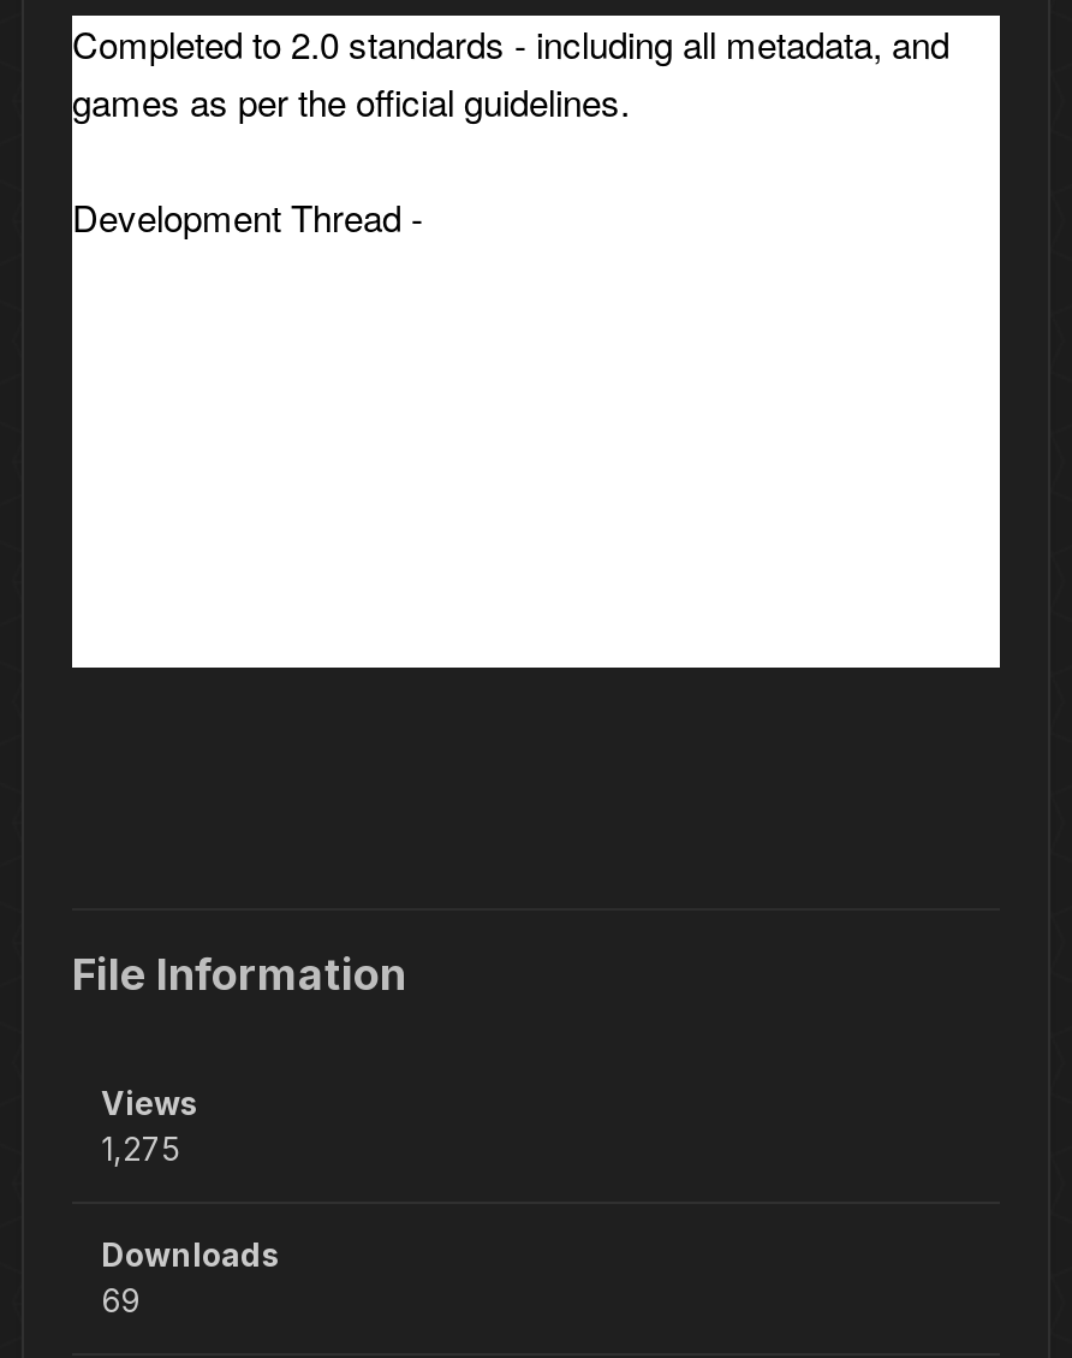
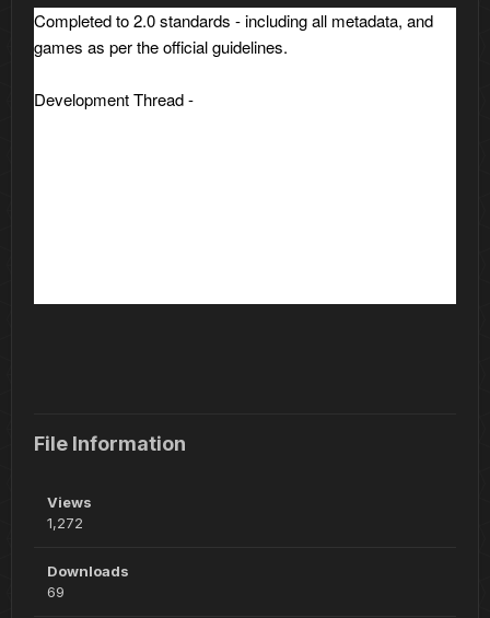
[101,1130,180,1169] 1,275 -> [47,515,83,532] 1,272

